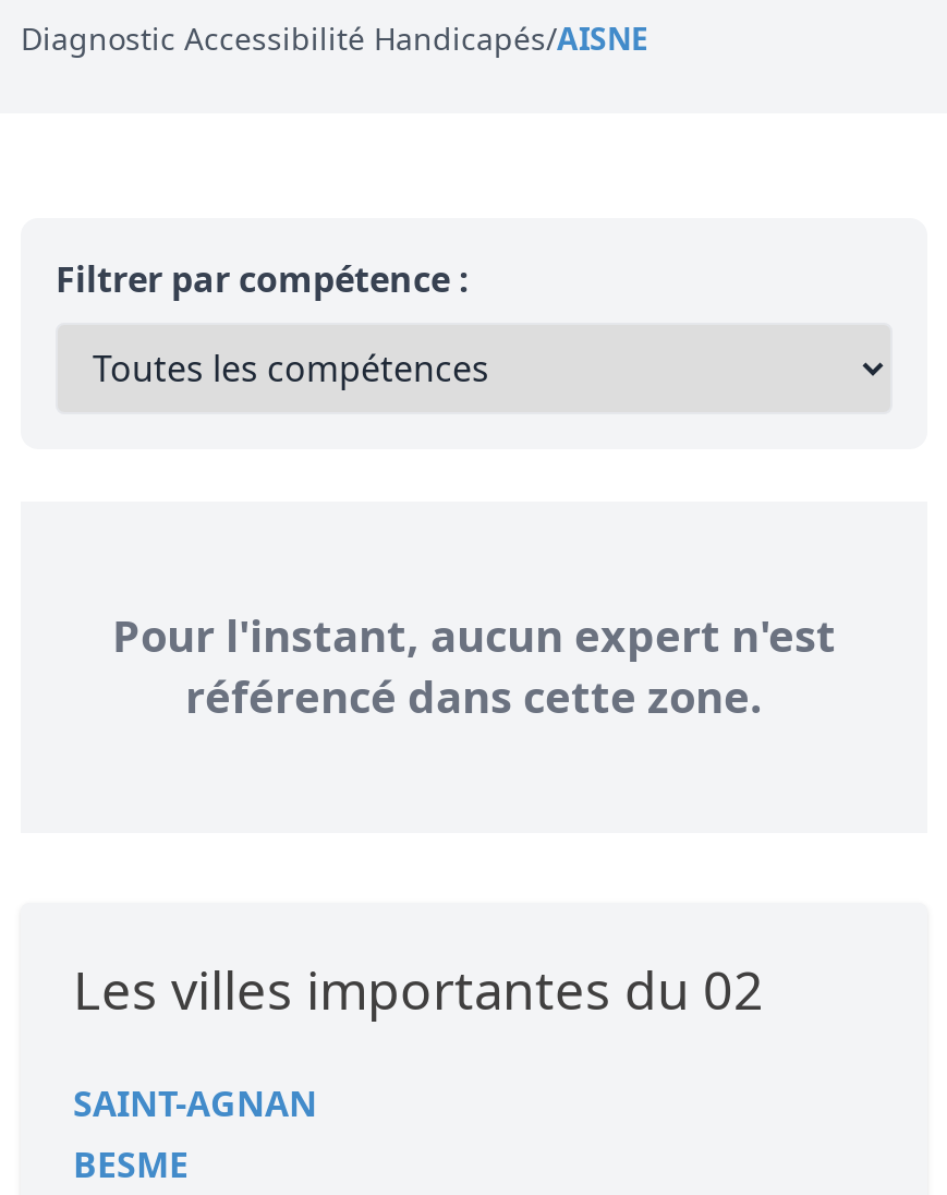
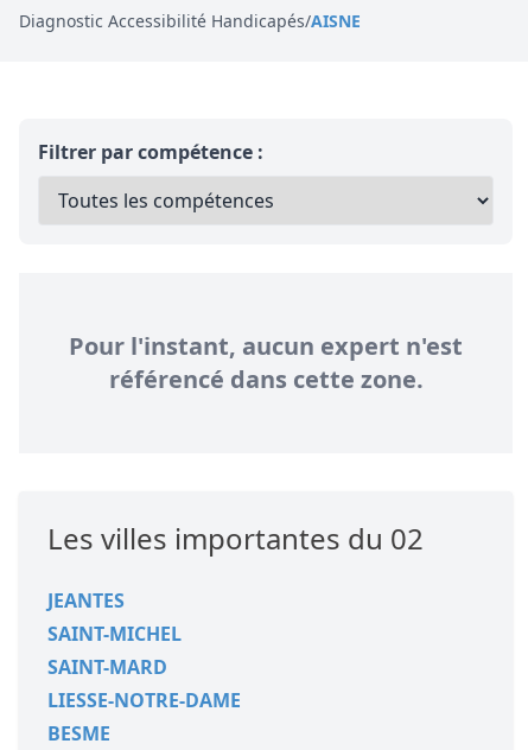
[73,1079,317,1127] SAINT-AGNAN -> [47,587,241,713] JEANTES | SAINT-MICHEL | SAINT-MARD | LIESSE-NOTRE-DAME

